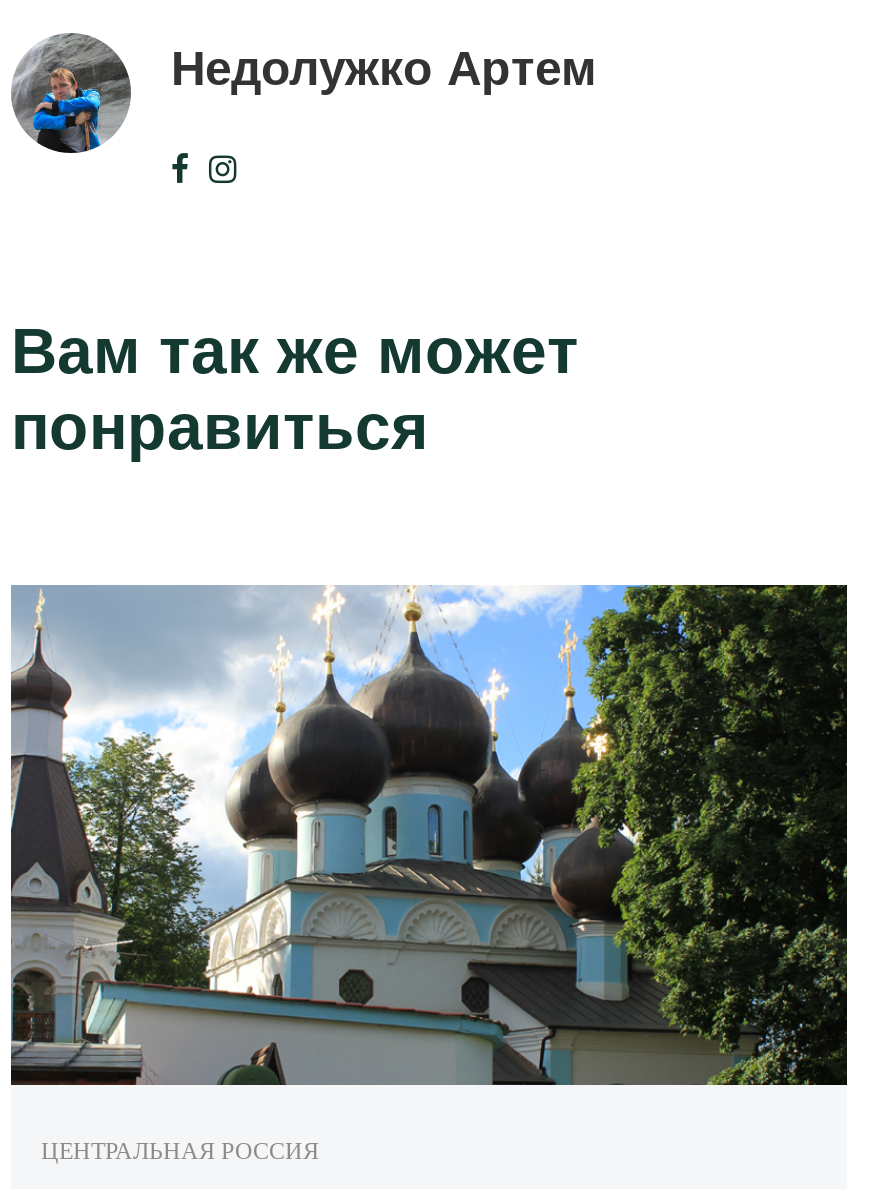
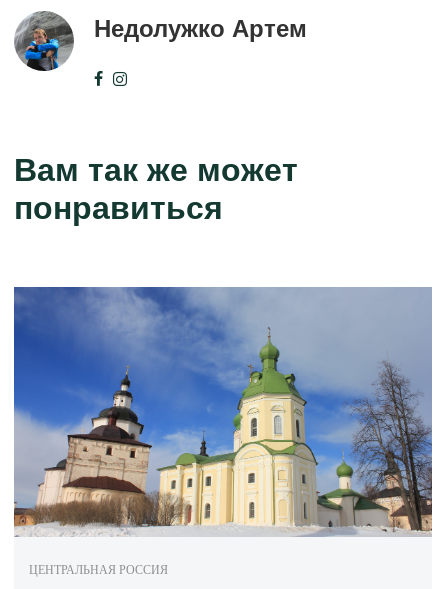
[9,583,849,1087] [image] -> [13,286,433,537] [image]

